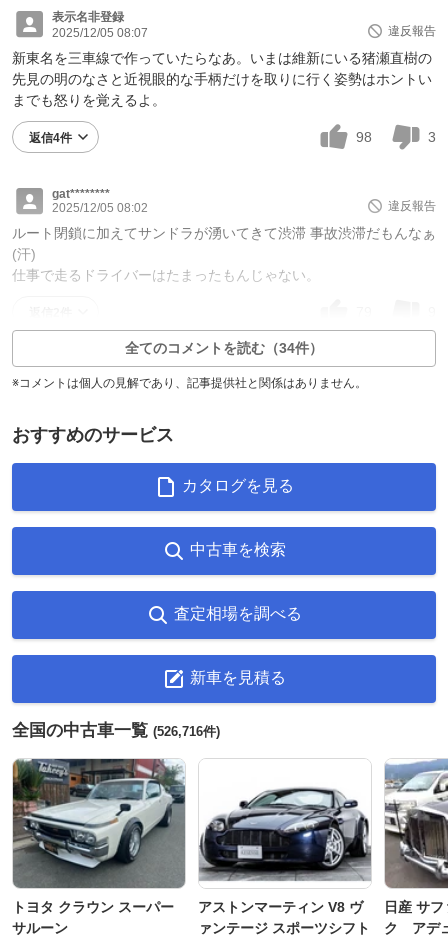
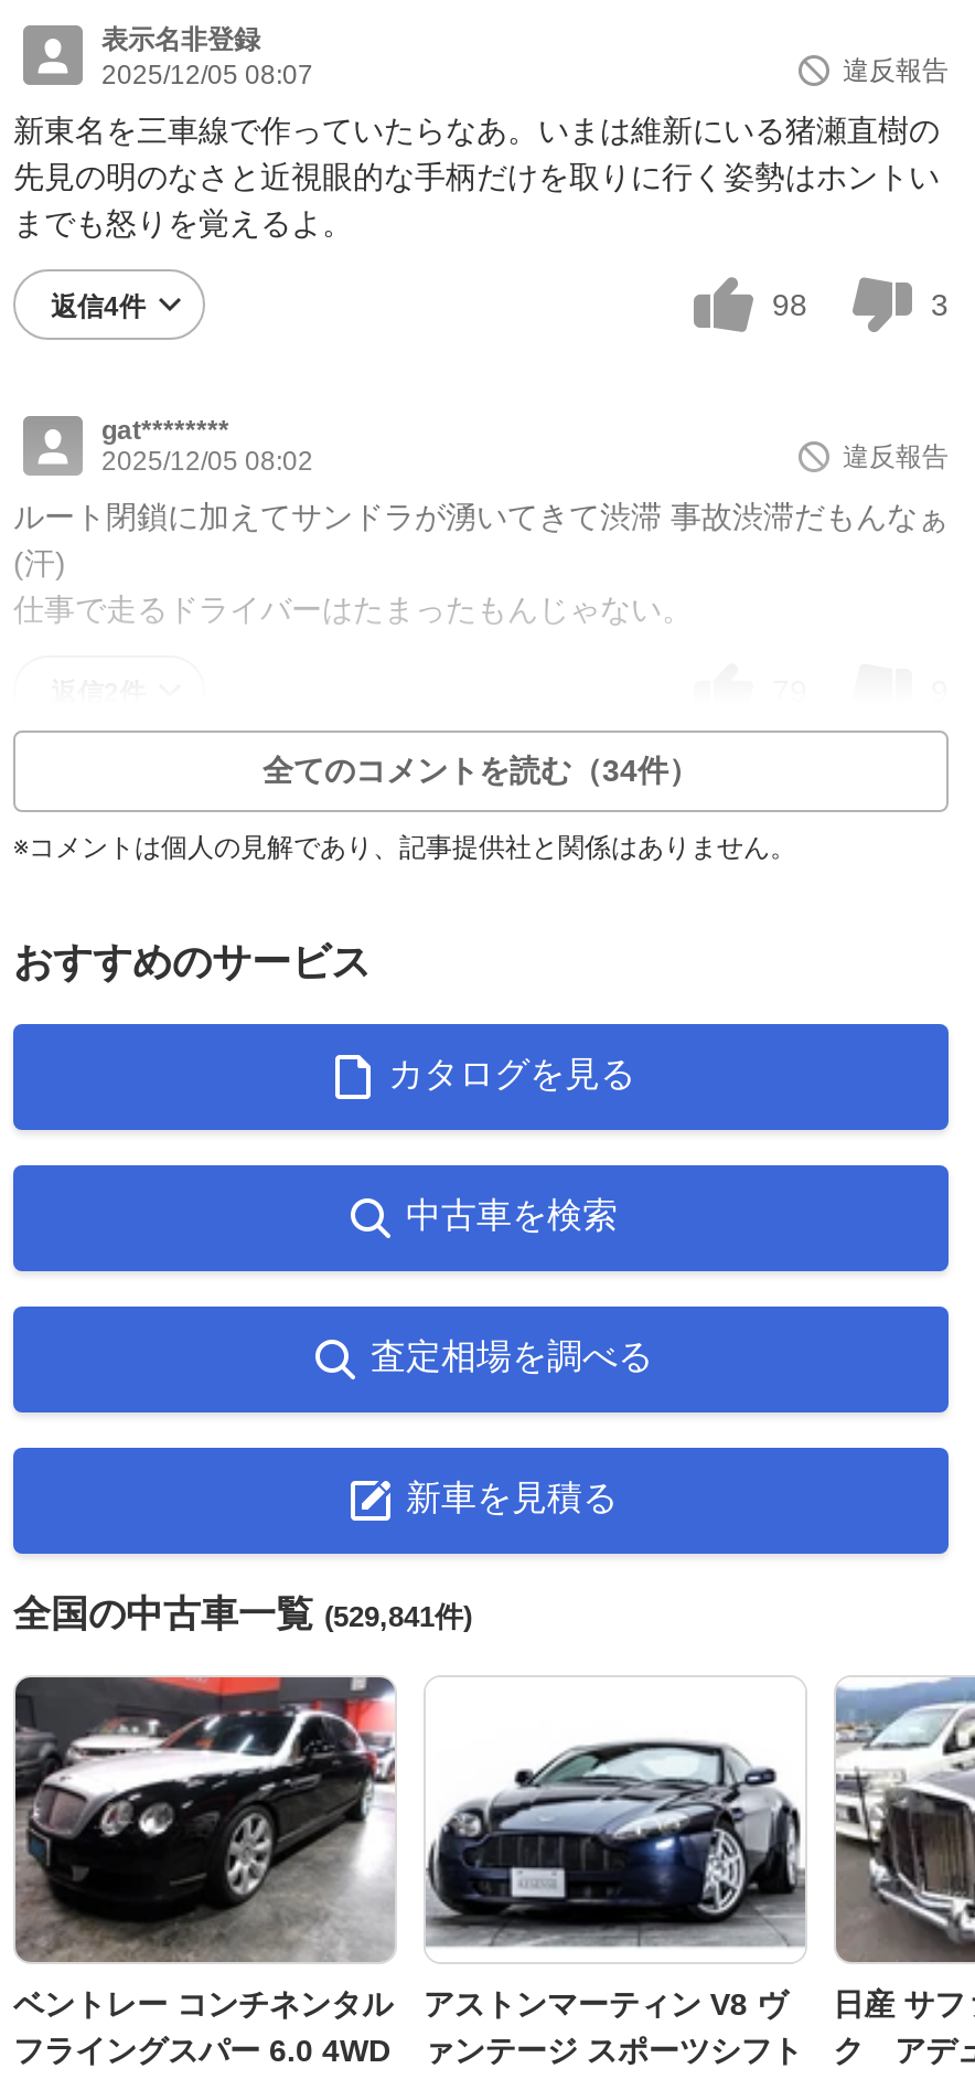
[12,721,220,740] 全国の中古車一覧(526,716件) -> [13,1593,472,1635] 全国の中古車一覧(529,841件)
[12,758,186,936] [image] | トヨタ クラウン スーパー | サルーン -> [13,1675,395,2068] [image] | ベントレー コンチネンタル | フライングスパー 6.0 4WD

